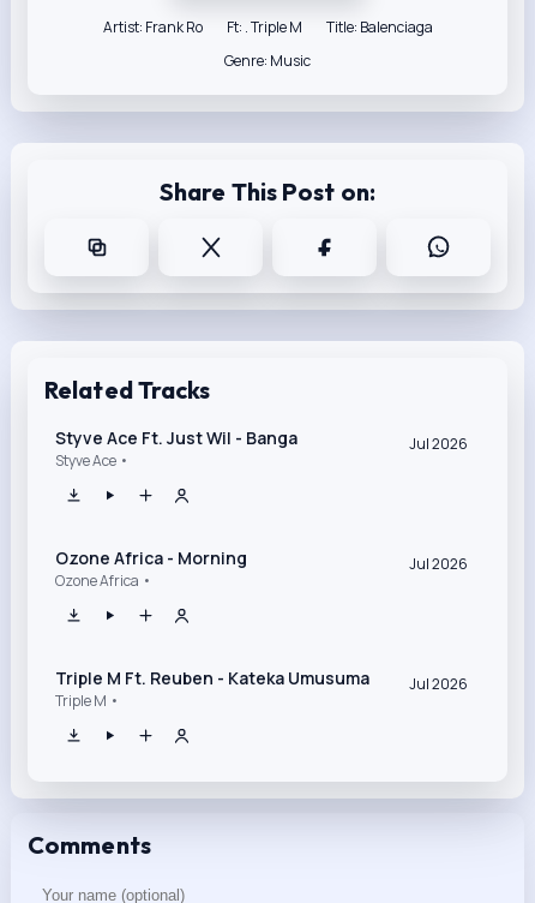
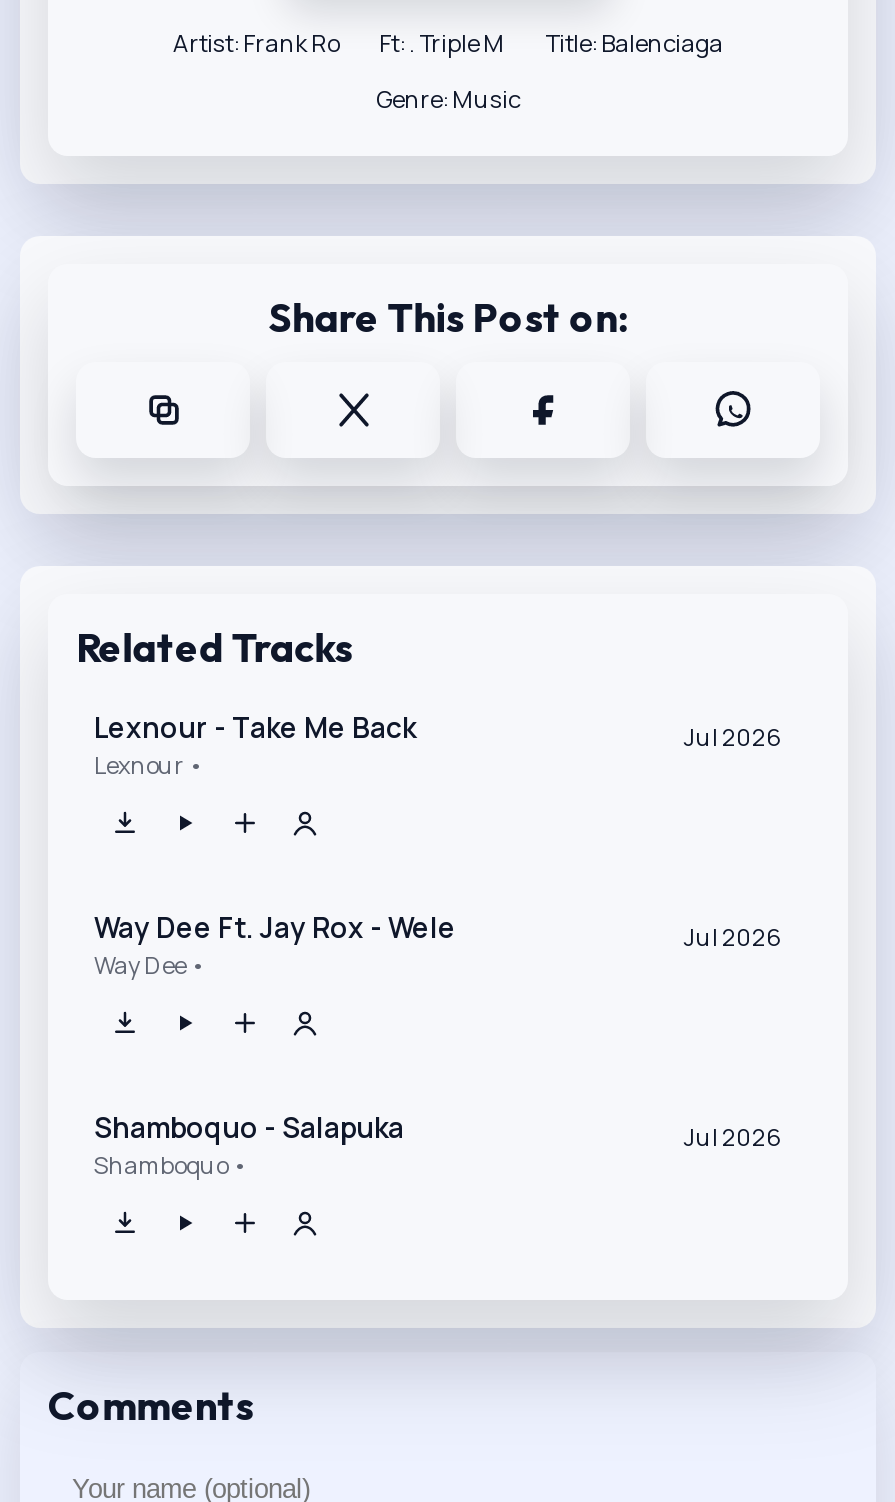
[55,426,297,471] Styve Ace Ft. Just Wil - Banga | Styve Ace • -> [94,708,416,782] Lexnour - Take Me Back | Lexnour •
[55,546,247,591] Ozone Africa - Morning | Ozone Africa • -> [94,908,456,982] Way Dee Ft. Jay Rox - Wele | Way Dee •
[55,666,369,711] Triple M Ft. Reuben - Kateka Umusuma | Triple M • -> [94,1108,404,1182] Shamboquo - Salapuka | Shamboquo •

